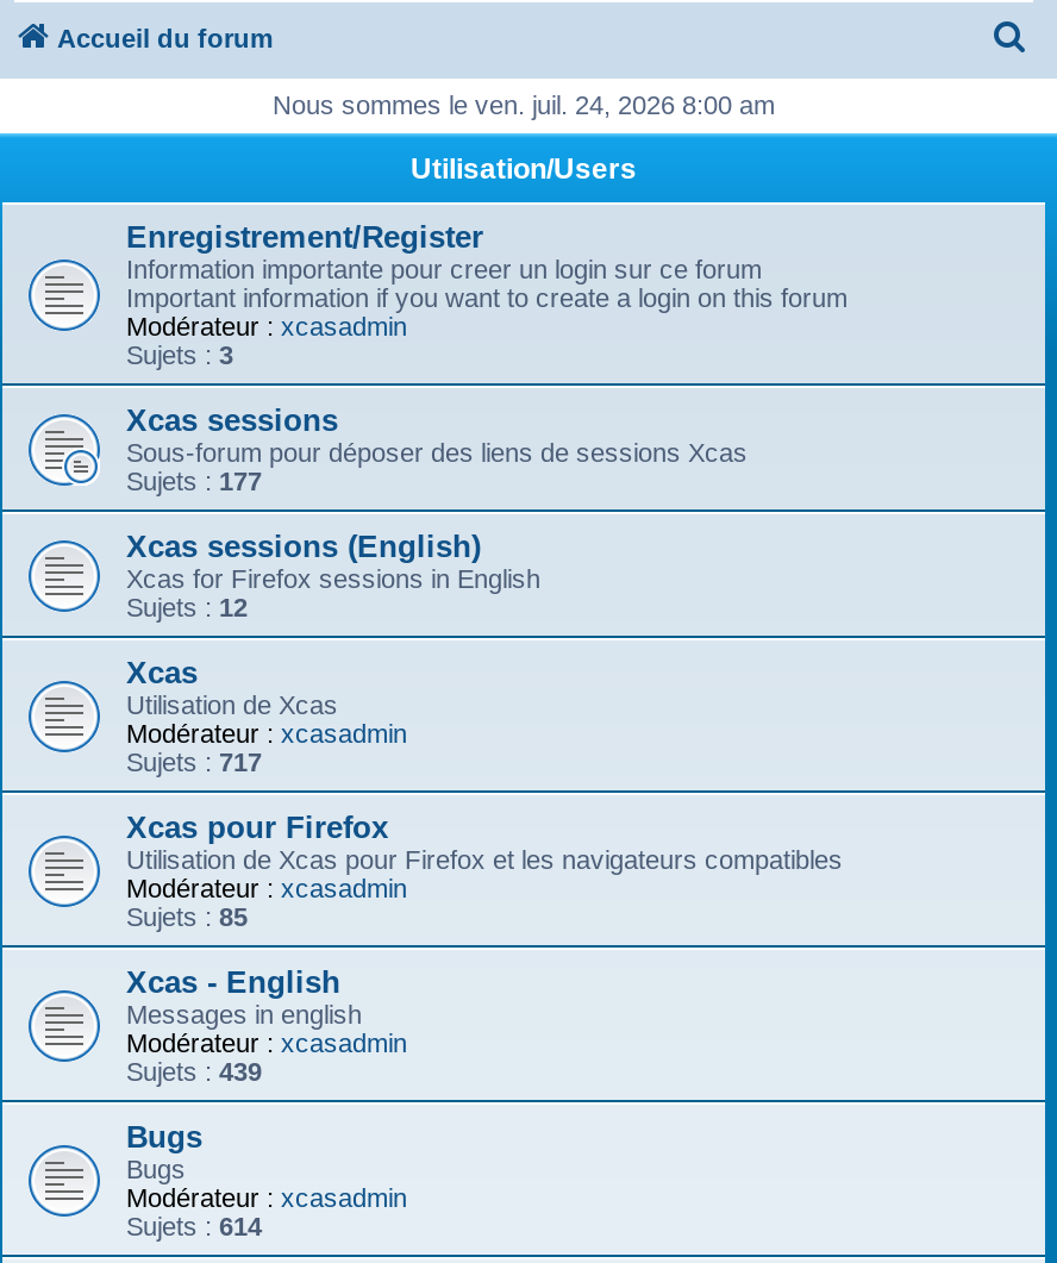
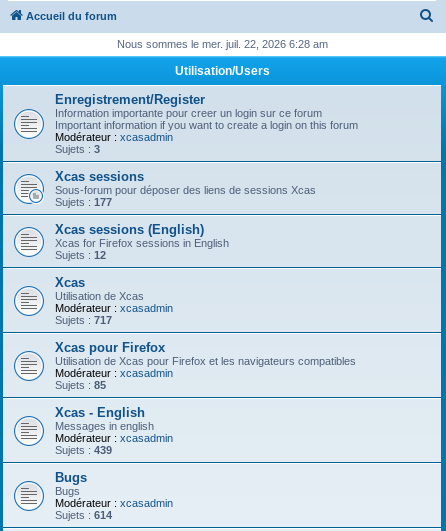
[273,90,775,119] Nous sommes le ven. juil. 24, 2026 8:00 am -> [116,38,327,50] Nous sommes le mer. juil. 22, 2026 6:28 am

